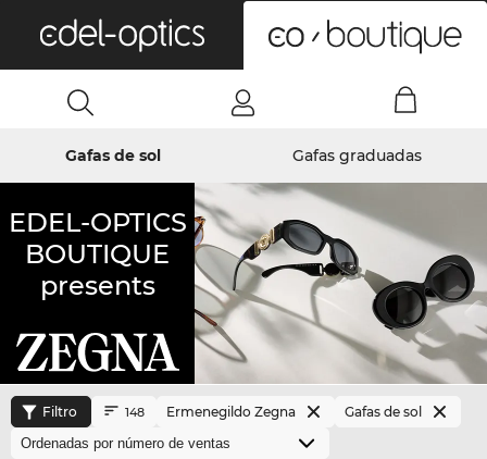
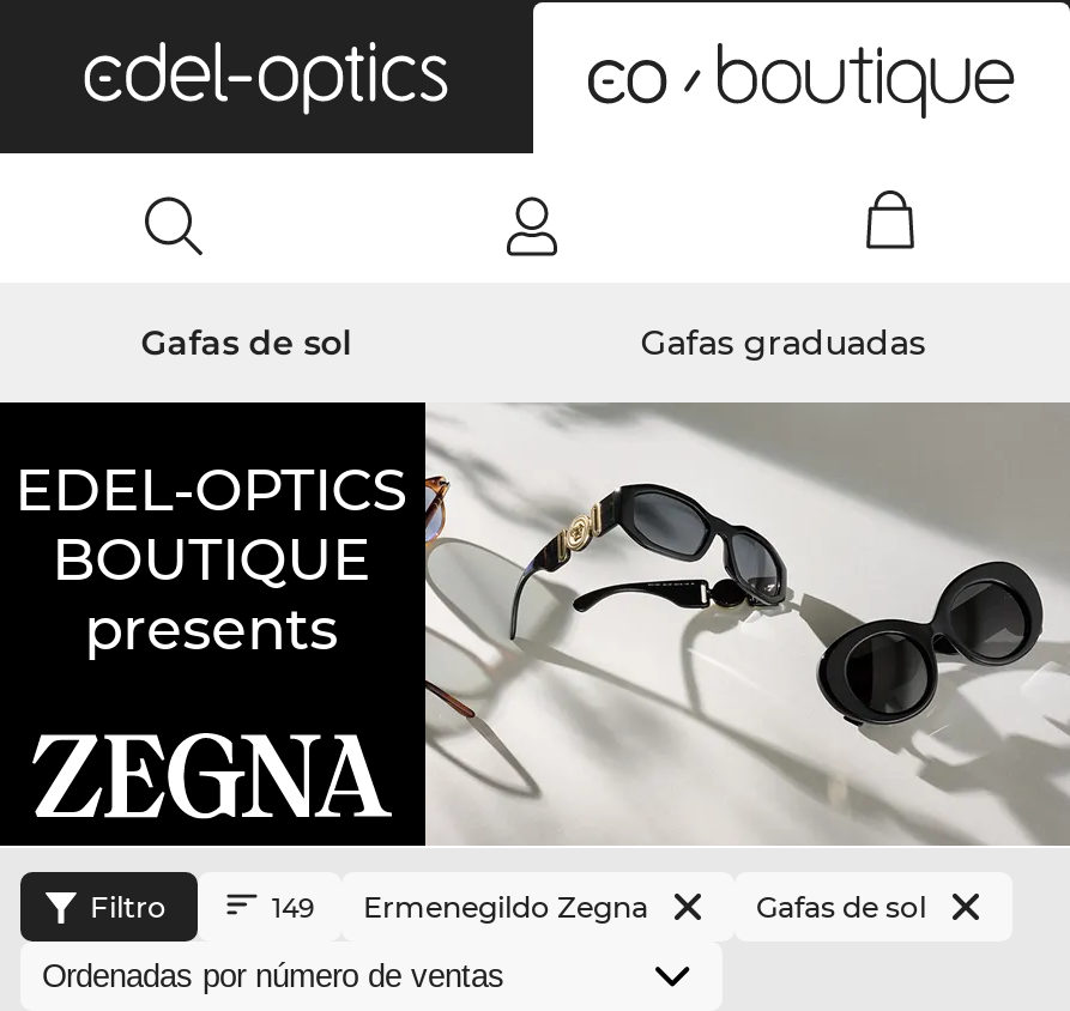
[125,404,296,420] 148 Ermenegildo Zegna -> [272,889,648,925] 149 Ermenegildo Zegna

